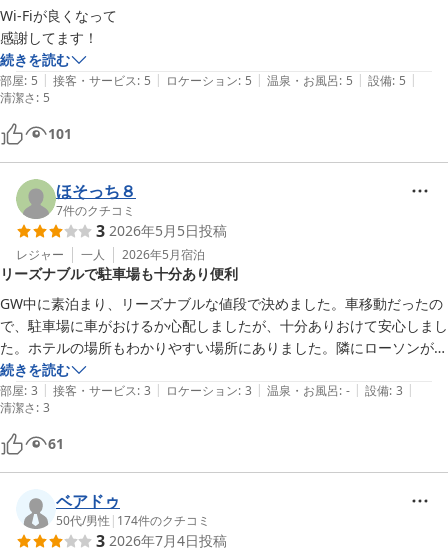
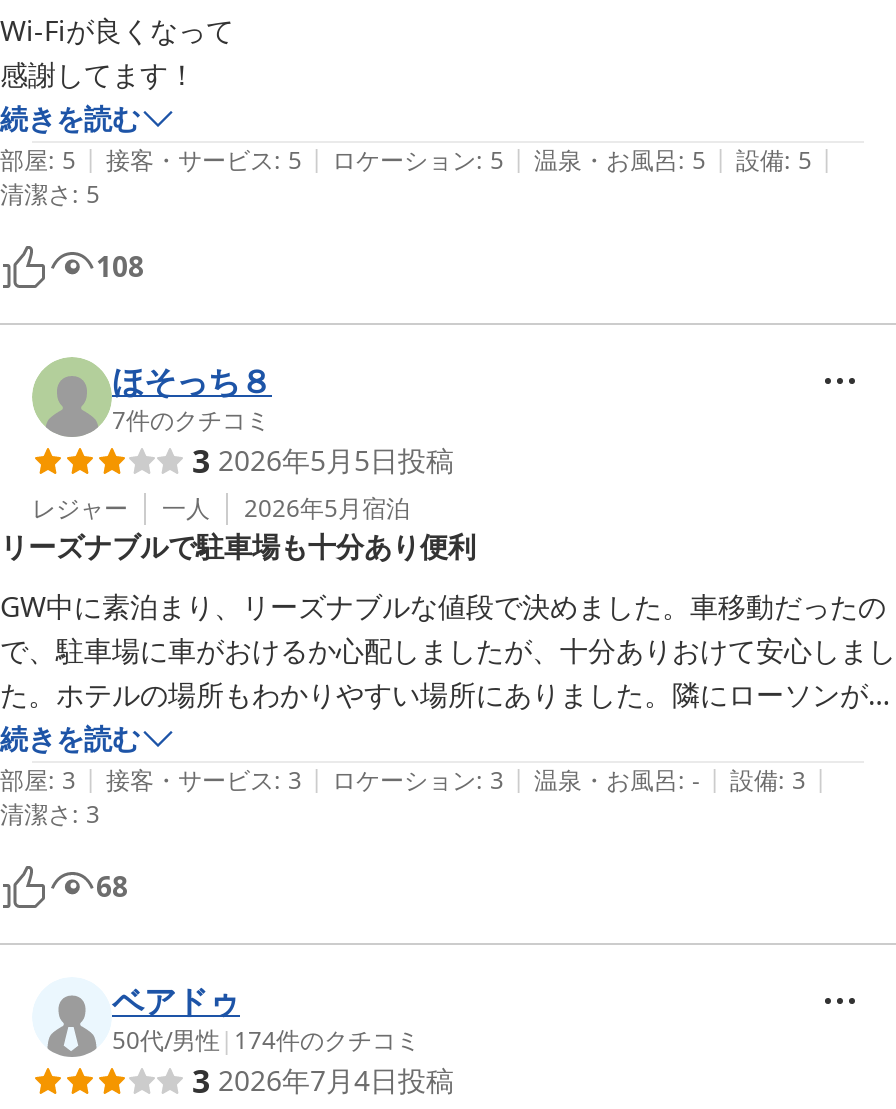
[48,124,72,143] 101 -> [96,247,144,285] 108
[48,434,64,453] 61 -> [96,867,128,905] 68

